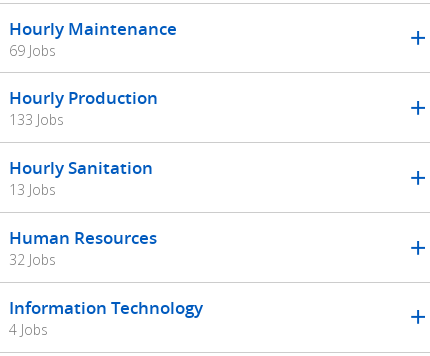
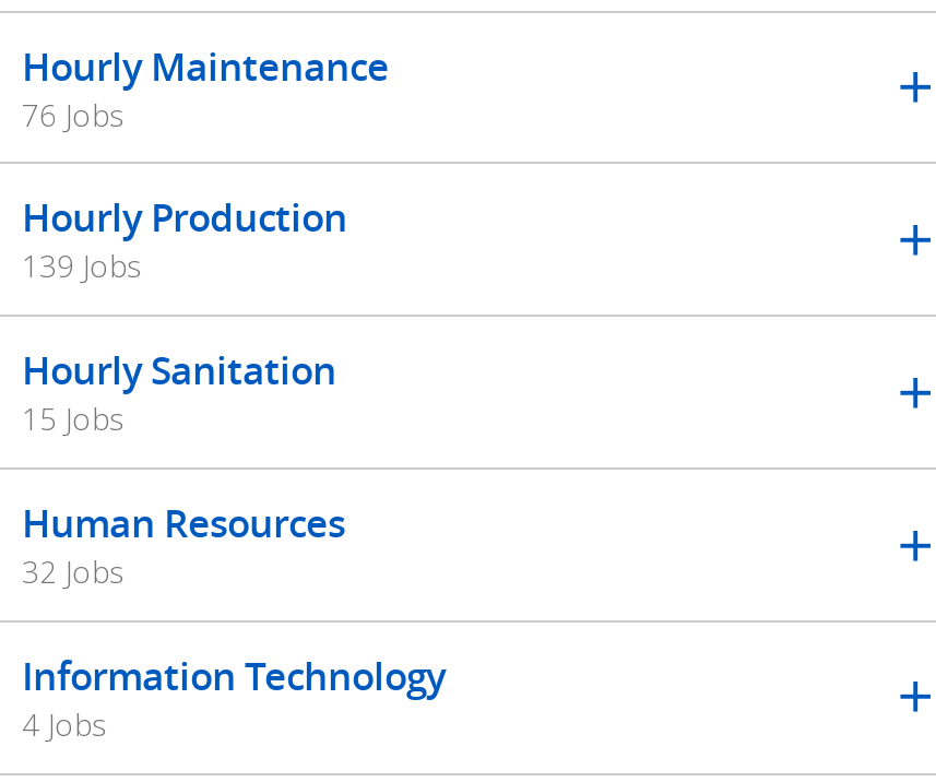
[9,40,56,59] 69 Jobs -> [22,93,125,134] 76 Jobs
[9,110,64,129] 133 Jobs -> [22,246,142,287] 139 Jobs
[9,180,56,199] 13 Jobs -> [22,398,125,440] 15 Jobs

